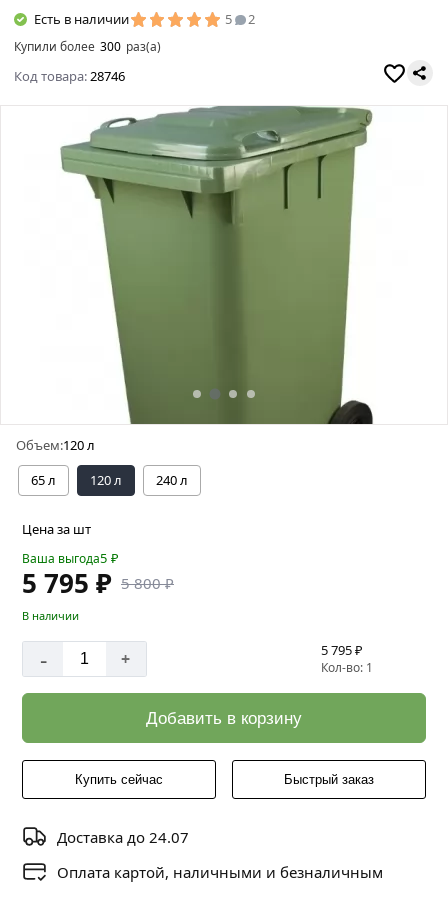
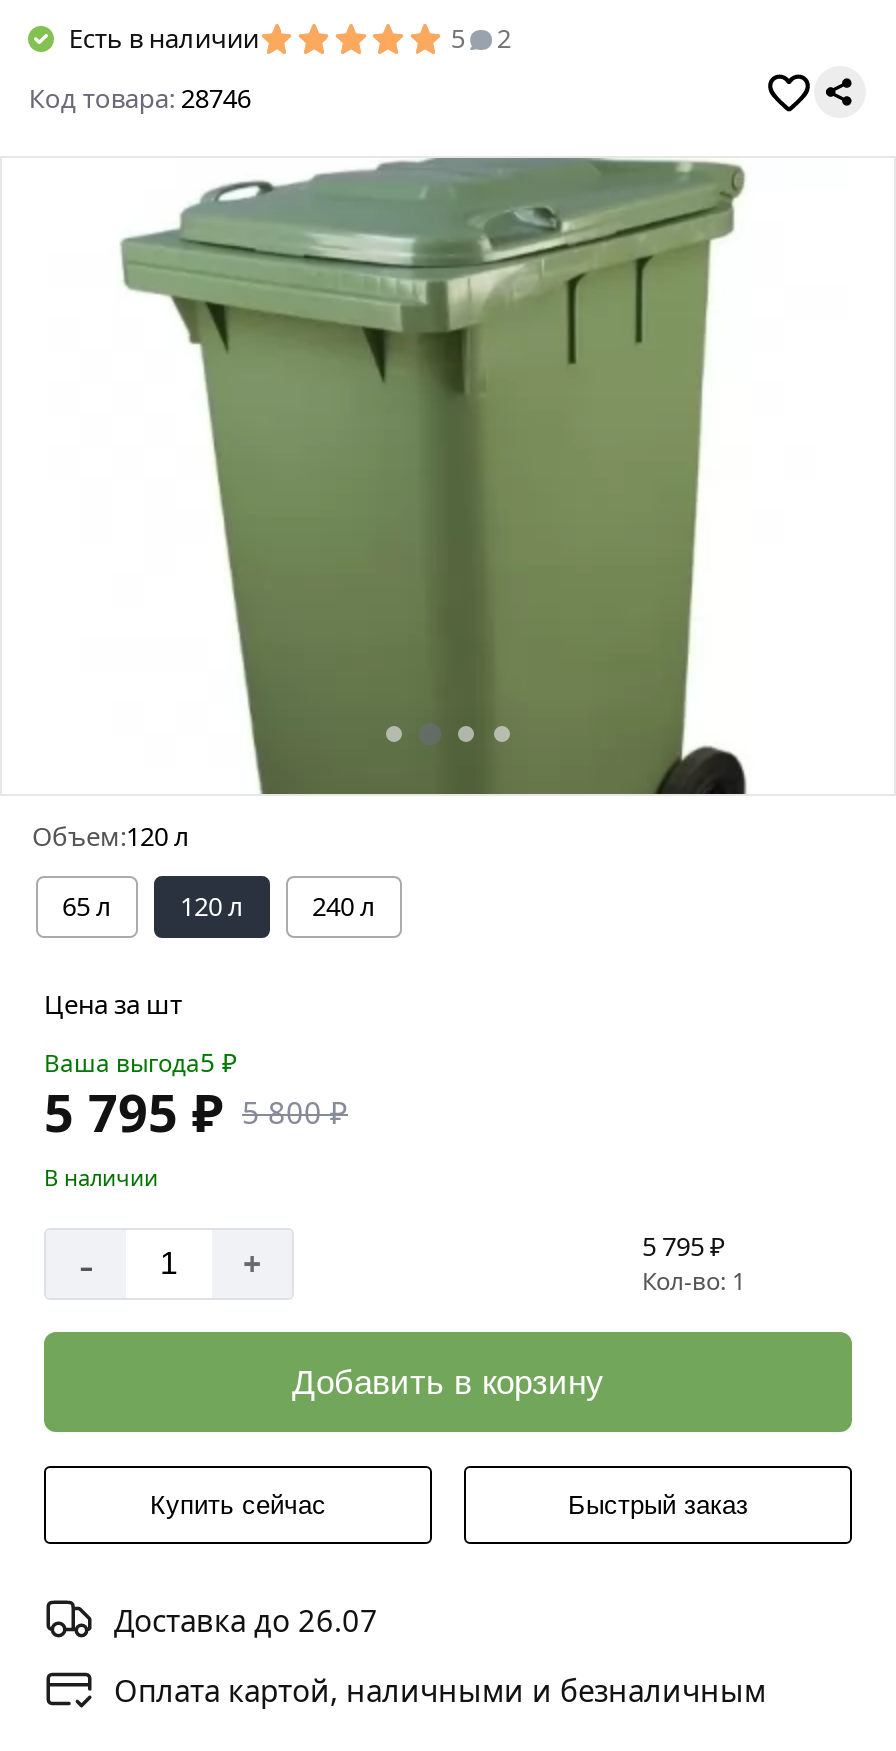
[14,38,161,55] Купили более 300 раз(а) -> none
[57,826,189,846] Доставка до 24.07 -> [114,1599,378,1639] Доставка до 26.07

